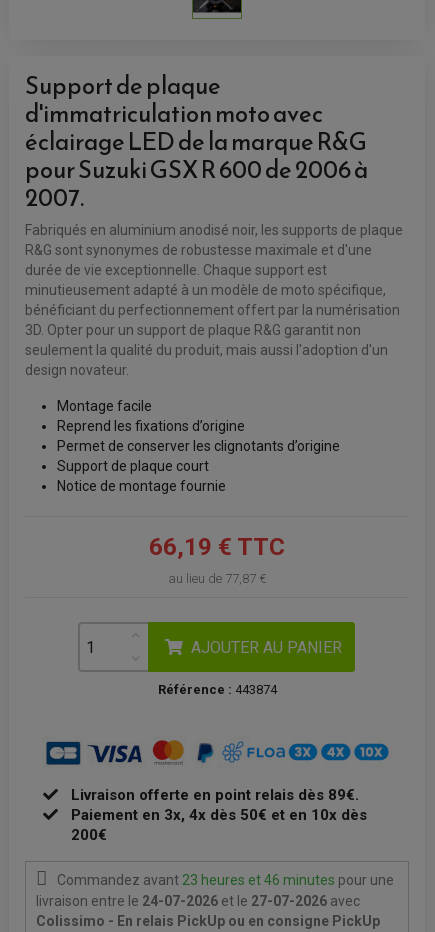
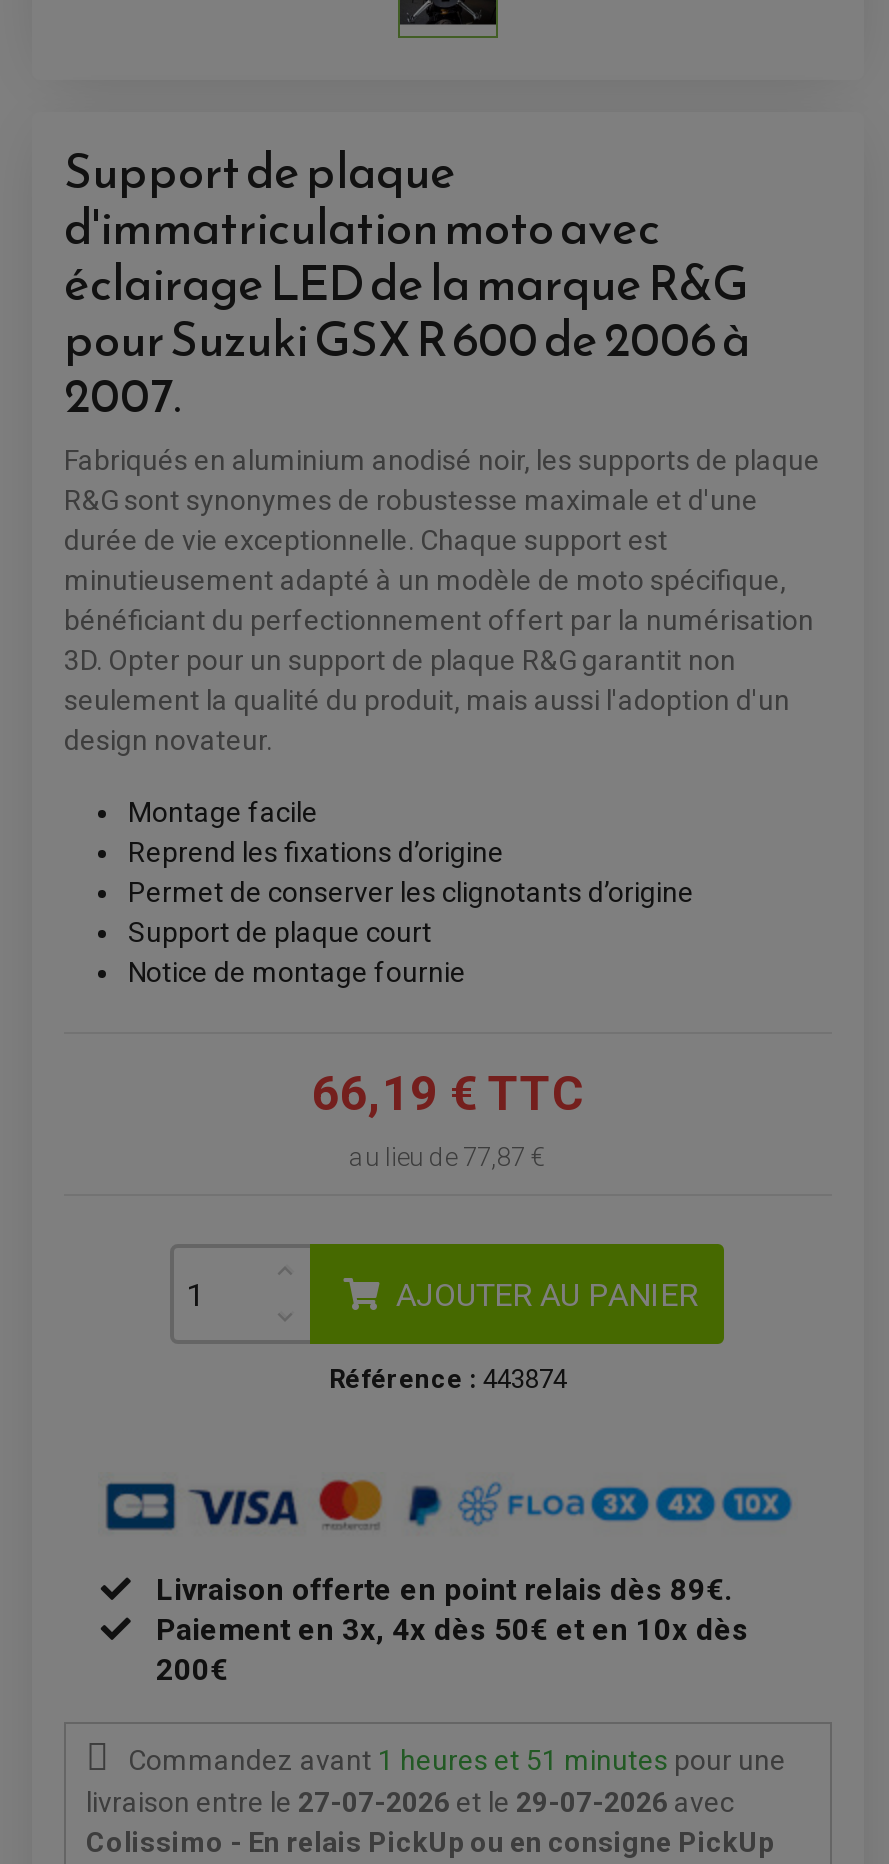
[57,872,394,888] Commandez avant 23 heures et 46 minutes pour une -> [128,1744,786,1776] Commandez avant 1 heures et 51 minutes pour une
[36,893,360,909] livraison entre le 24-07-2026 et le 27-07-2026 avec -> [86,1786,734,1818] livraison entre le 27-07-2026 et le 29-07-2026 avec

